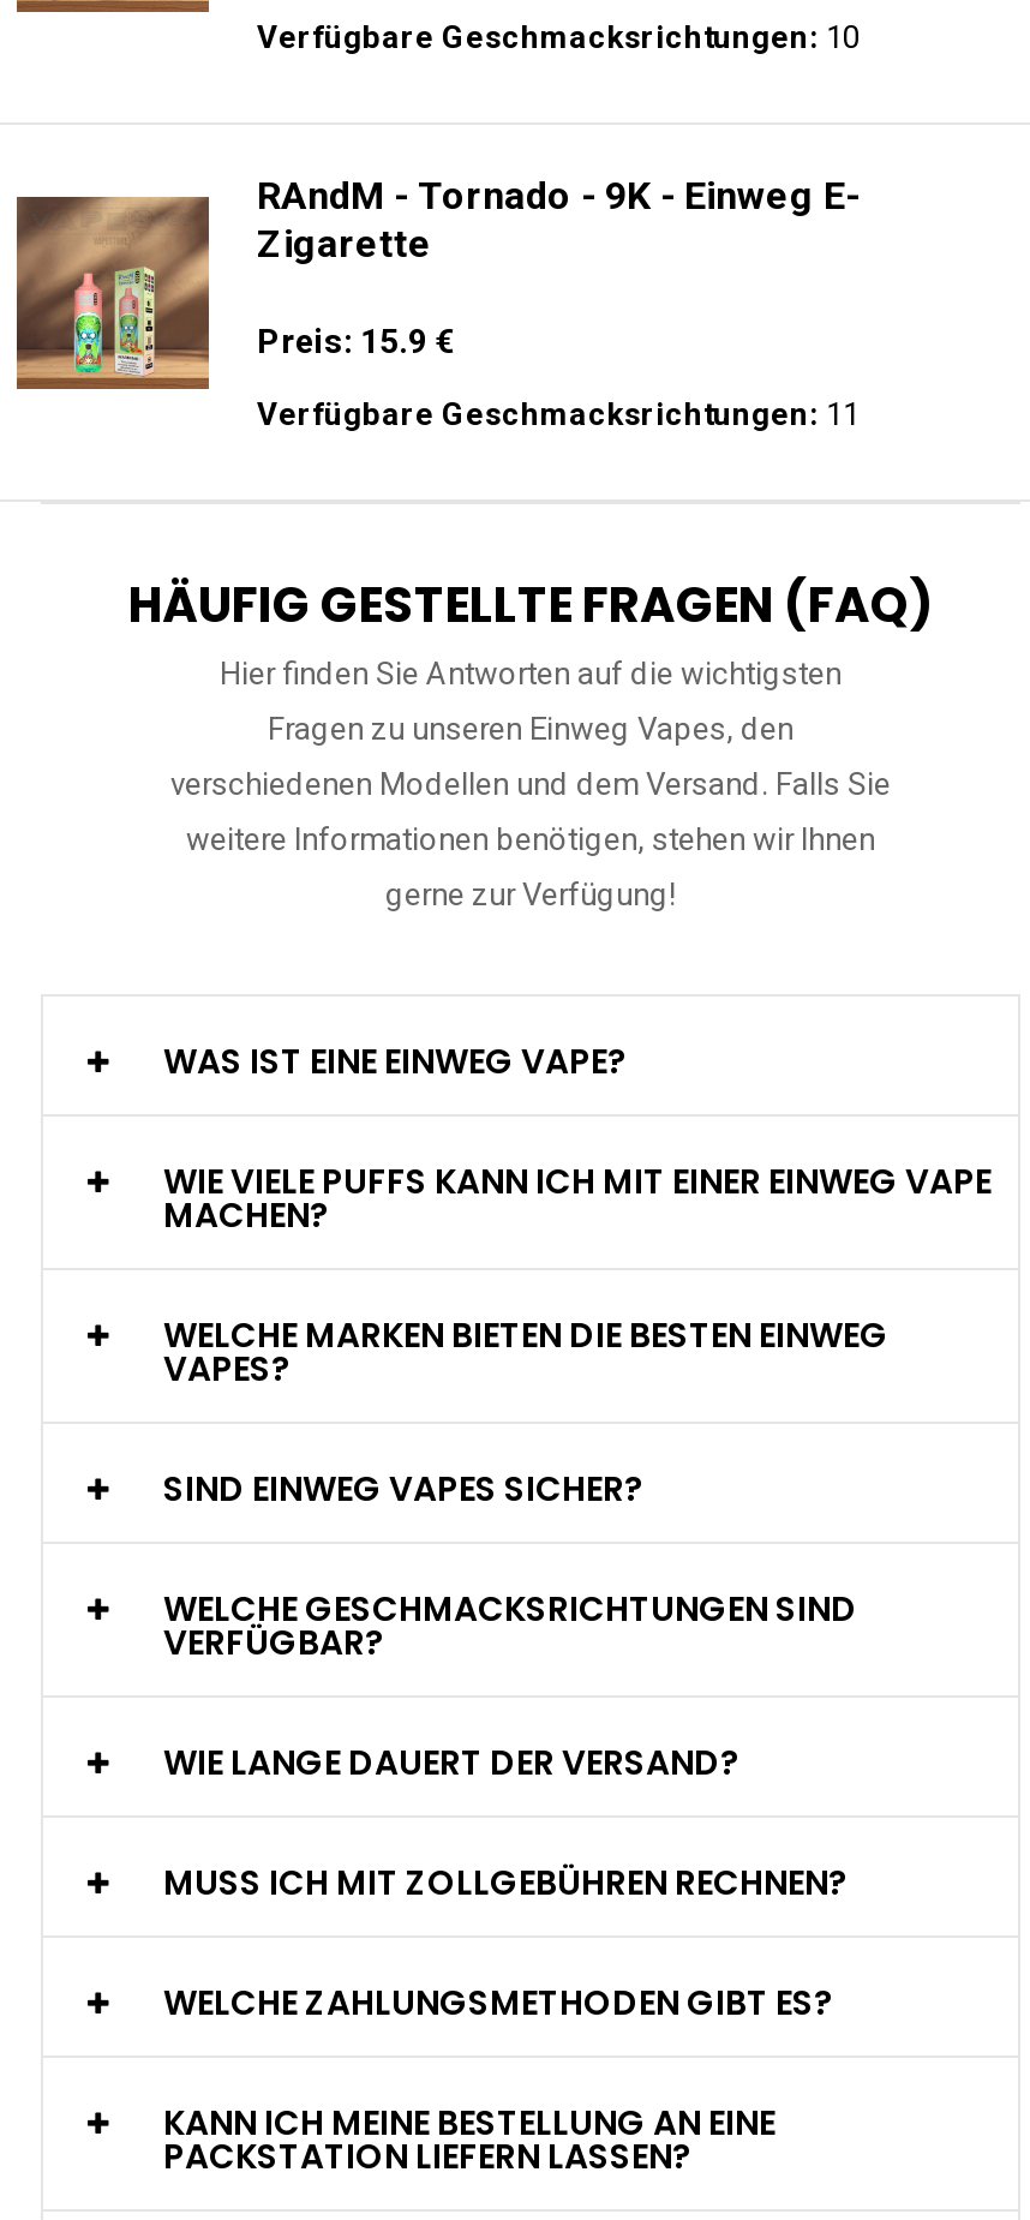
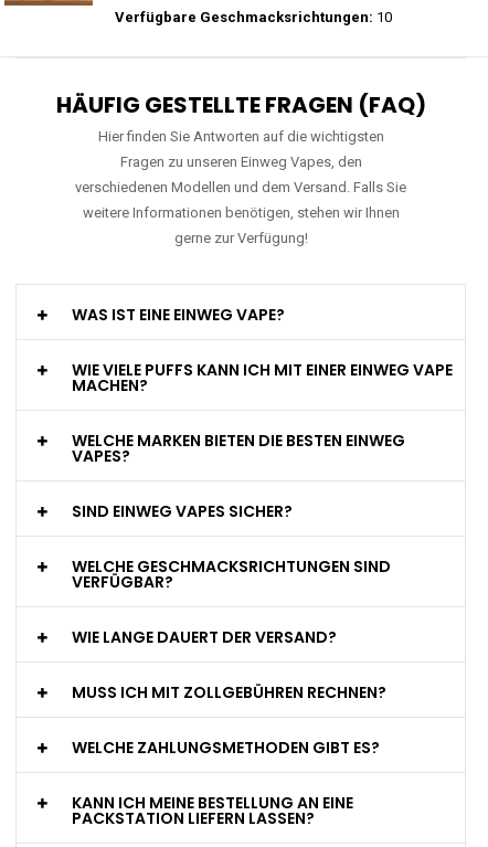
[17,173,860,432] [image] | RAndM - Tornado - 9K - Einweg E- | Zigarette | Preis: 15.9 € | Verfügbare Geschmacksrichtungen: 11 -> none

